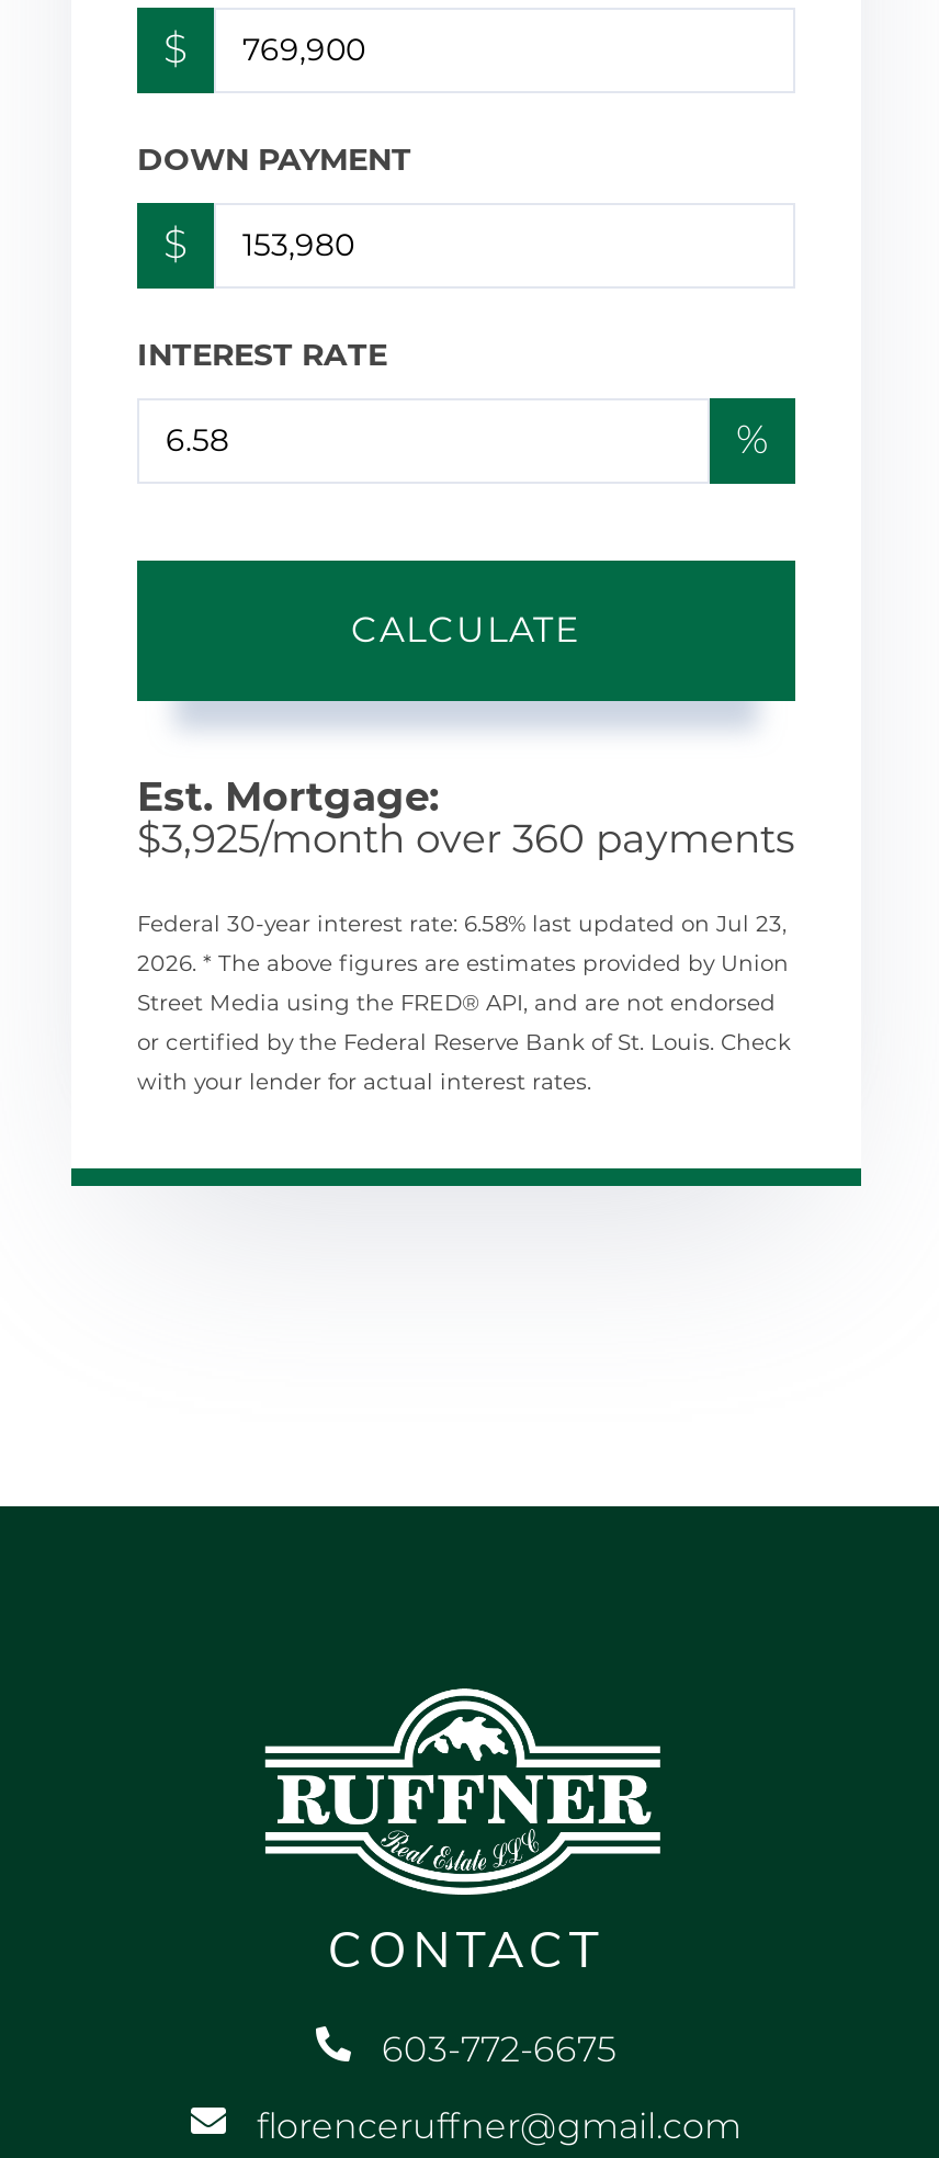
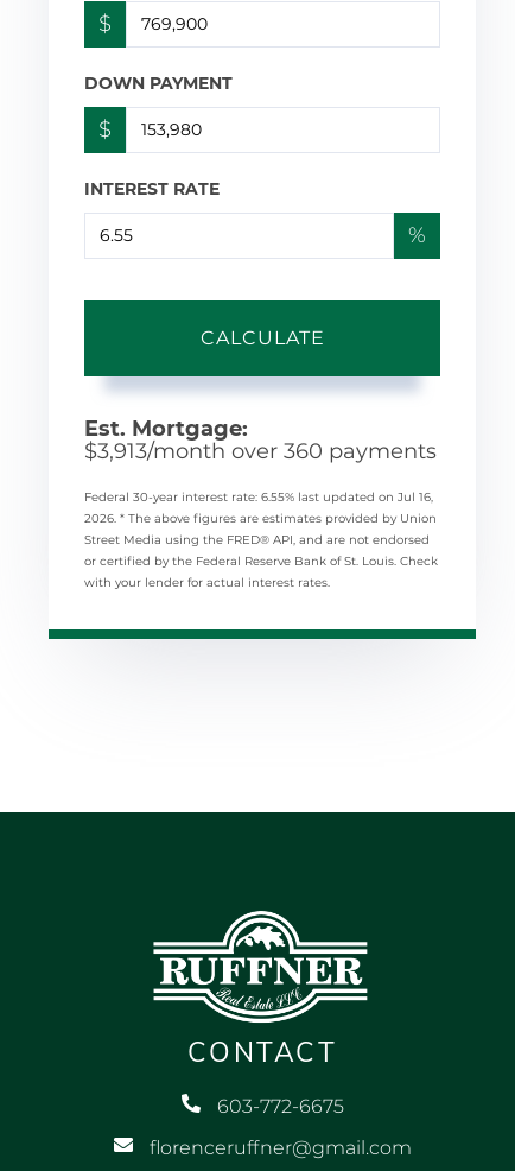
[137,815,795,863] $3,925/month over 360 payments -> [84,438,437,464] $3,913/month over 360 payments
[137,909,787,938] Federal 30-year interest rate: 6.58% last updated on Jul 23, -> [84,489,433,505] Federal 30-year interest rate: 6.55% last updated on Jul 16,

